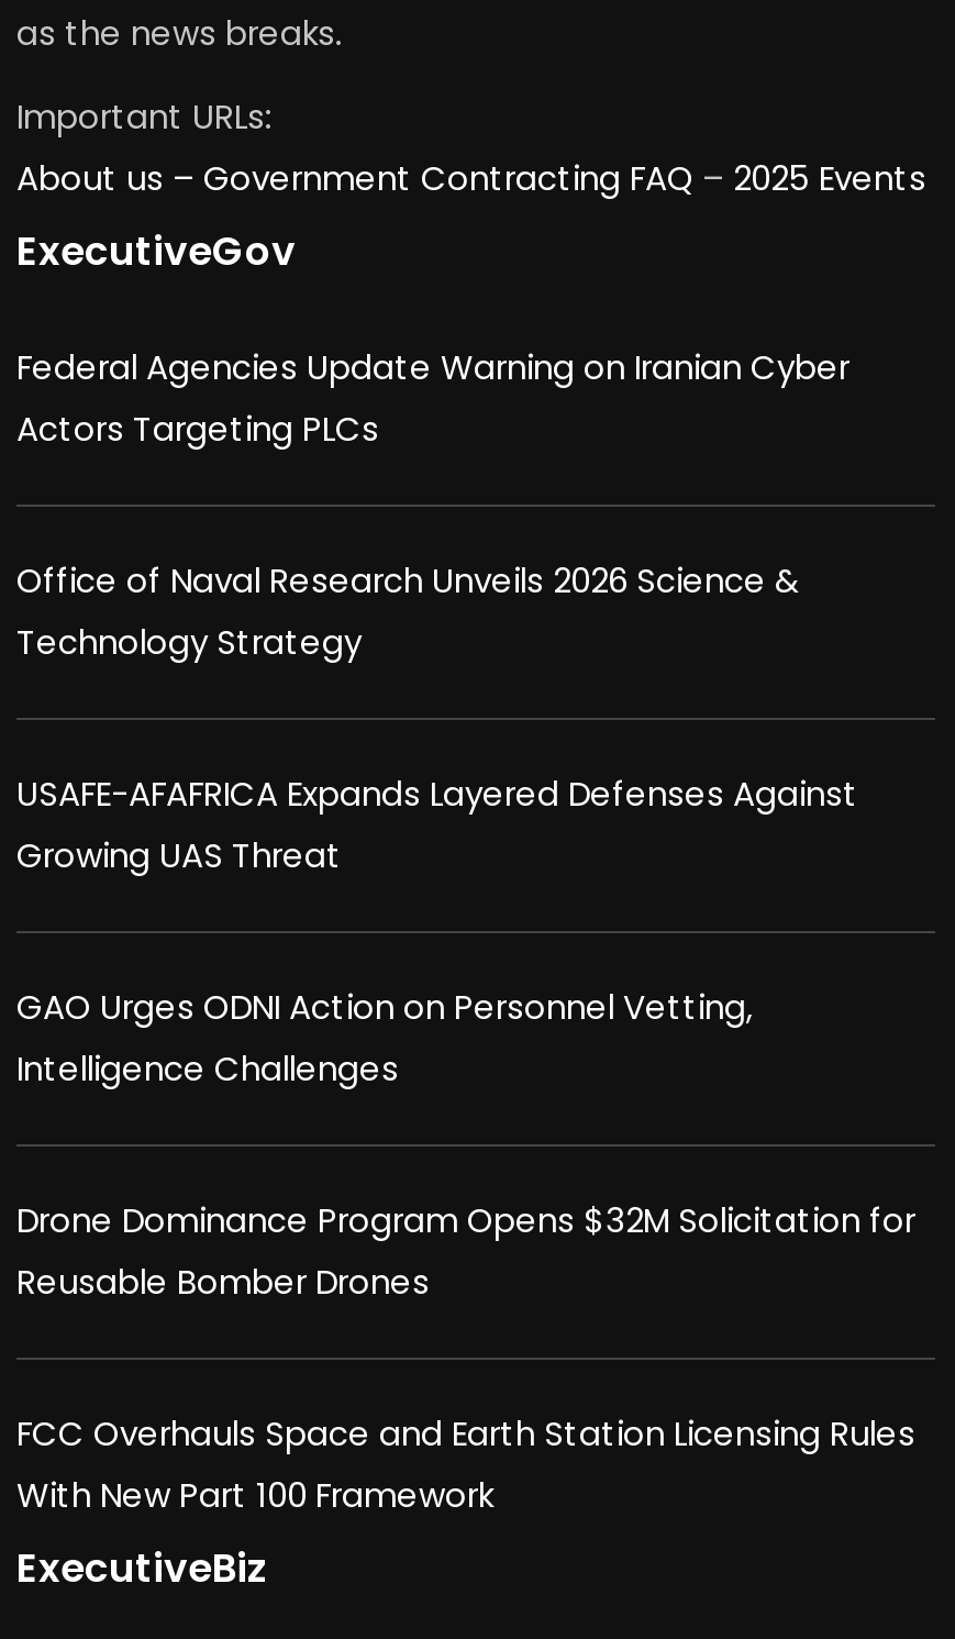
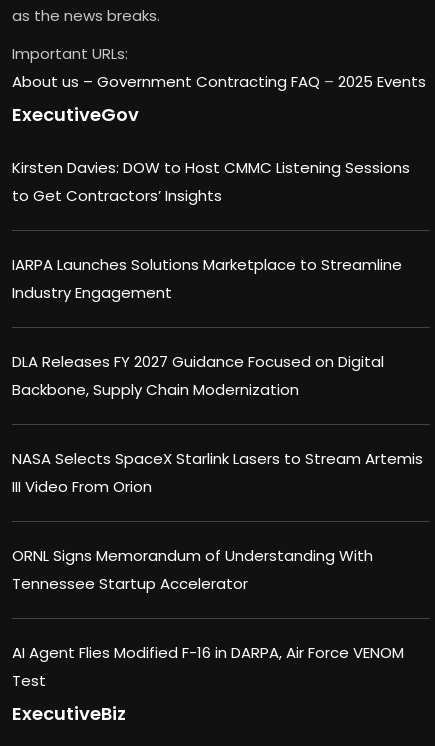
[16,345,849,452] Federal Agencies Update Warning on Iranian Cyber | Actors Targeting PLCs -> [12,157,410,206] Kirsten Davies: DOW to Host CMMC Listening Sessions | to Get Contractors’ Insights
[16,558,799,665] Office of Naval Research Unveils 2026 Science & | Technology Strategy -> [12,254,402,303] IARPA Launches Solutions Marketplace to Streamline | Industry Engagement
[16,771,858,879] USAFE-AFAFRICA Expands Layered Defenses Against | Growing UAS Threat -> [12,351,384,400] DLA Releases FY 2027 Guidance Focused on Digital | Backbone, Supply Chain Modernization
[16,984,753,1092] GAO Urges ODNI Action on Personnel Vetting, | Intelligence Challenges -> [12,448,423,497] NASA Selects SpaceX Starlink Lasers to Stream Artemis | III Video From Orion
[16,1198,915,1305] Drone Dominance Program Opens $32M Solicitation for | Reusable Bomber Drones -> [12,545,373,594] ORNL Signs Memorandum of Understanding With | Tennessee Startup Accelerator
[16,1411,915,1519] FCC Overhauls Space and Earth Station Licensing Rules | With New Part 100 Framework -> [12,642,404,691] AI Agent Flies Modified F-16 in DARPA, Air Force VENOM | Test

